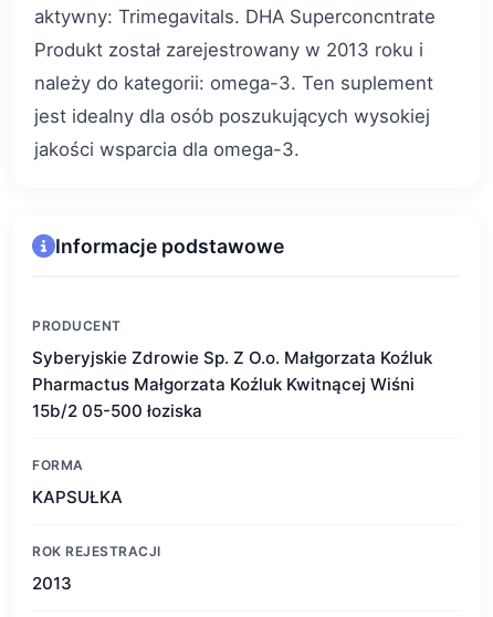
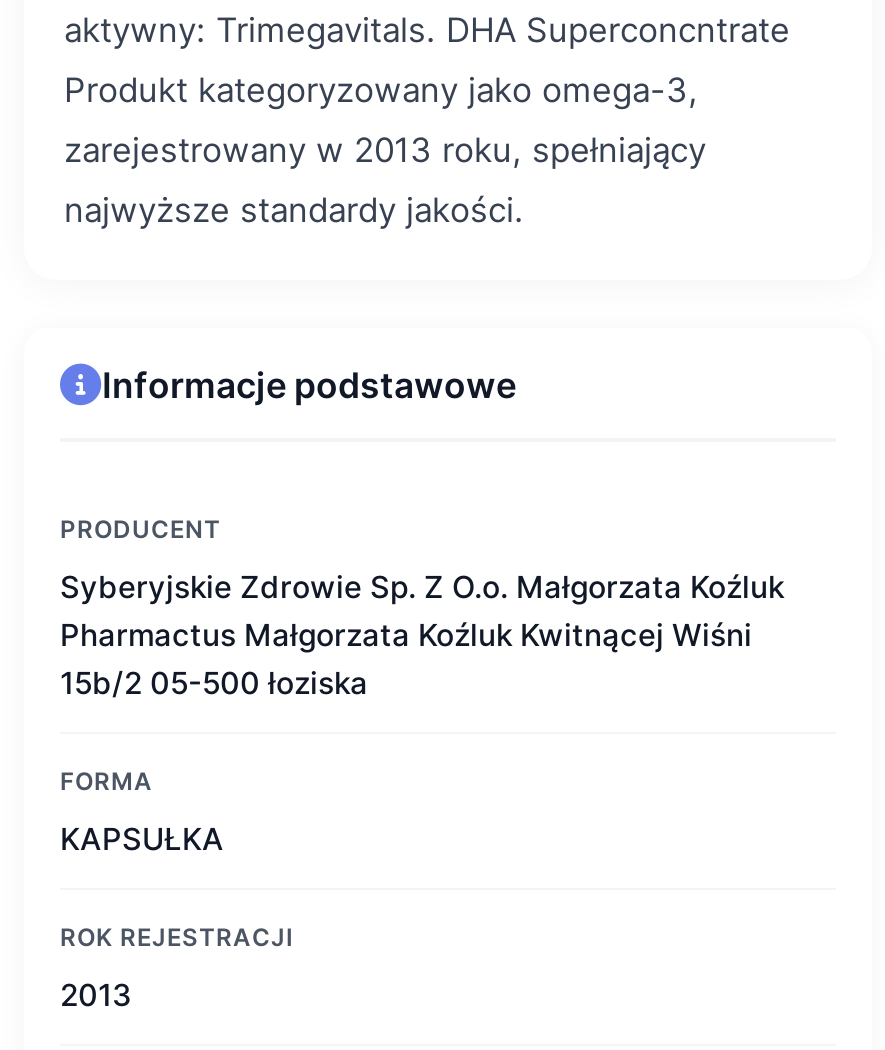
[34,39,433,160] Produkt został zarejestrowany w 2013 roku i | należy do kategorii: omega-3. Ten suplement | jest idealny dla osób poszukujących wysokiej | jakości wsparcia dla omega-3. -> [64,70,706,230] Produkt kategoryzowany jako omega-3, | zarejestrowany w 2013 roku, spełniający | najwyższe standardy jakości.

